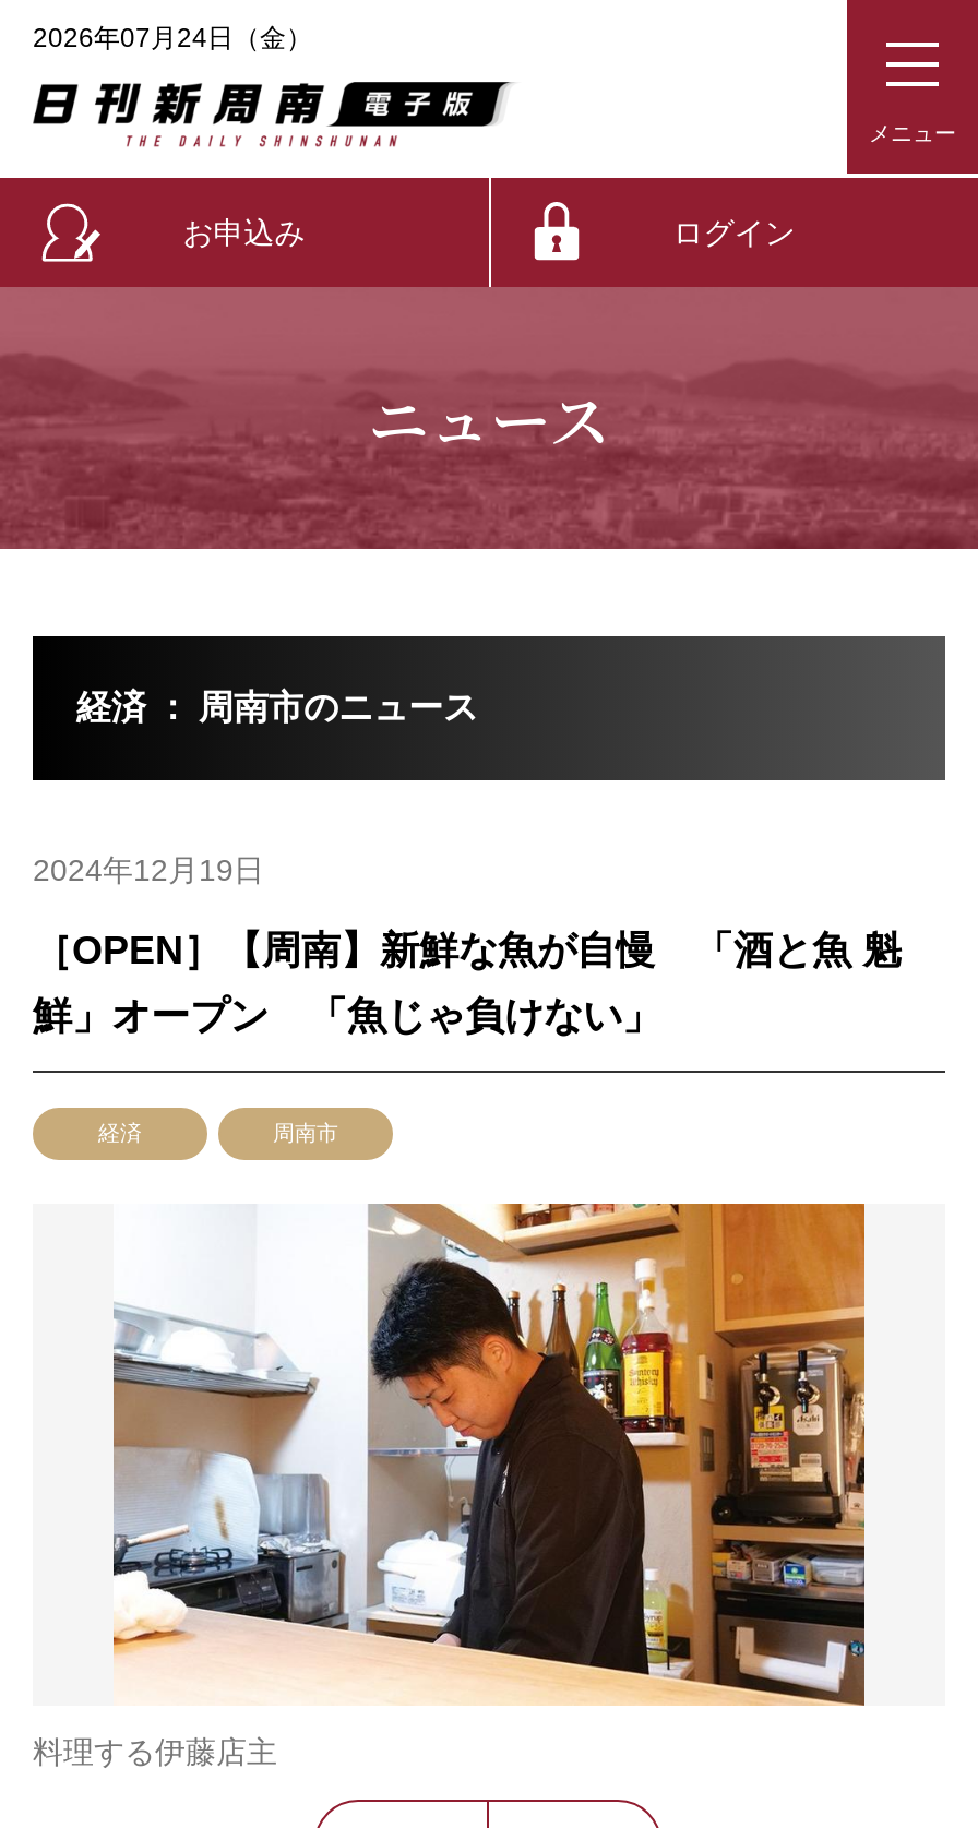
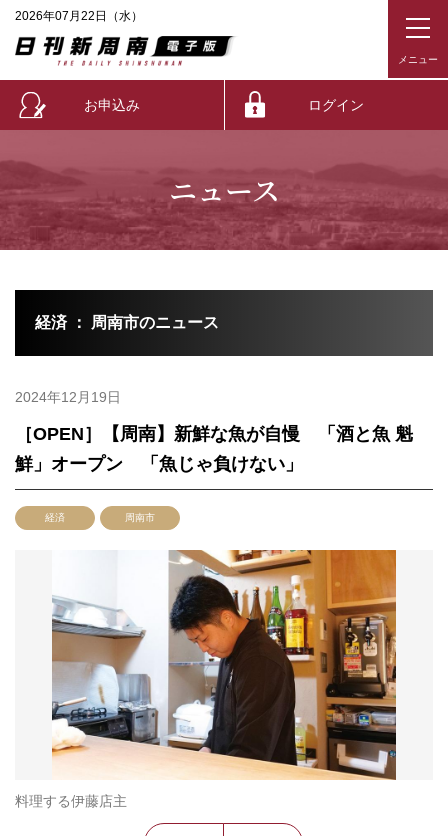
[33,23,312,53] 2026年07月24日（金） -> [15,9,143,23] 2026年07月22日（水）

